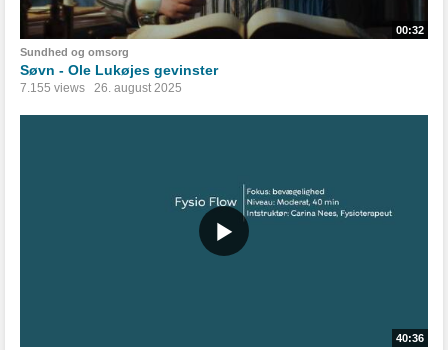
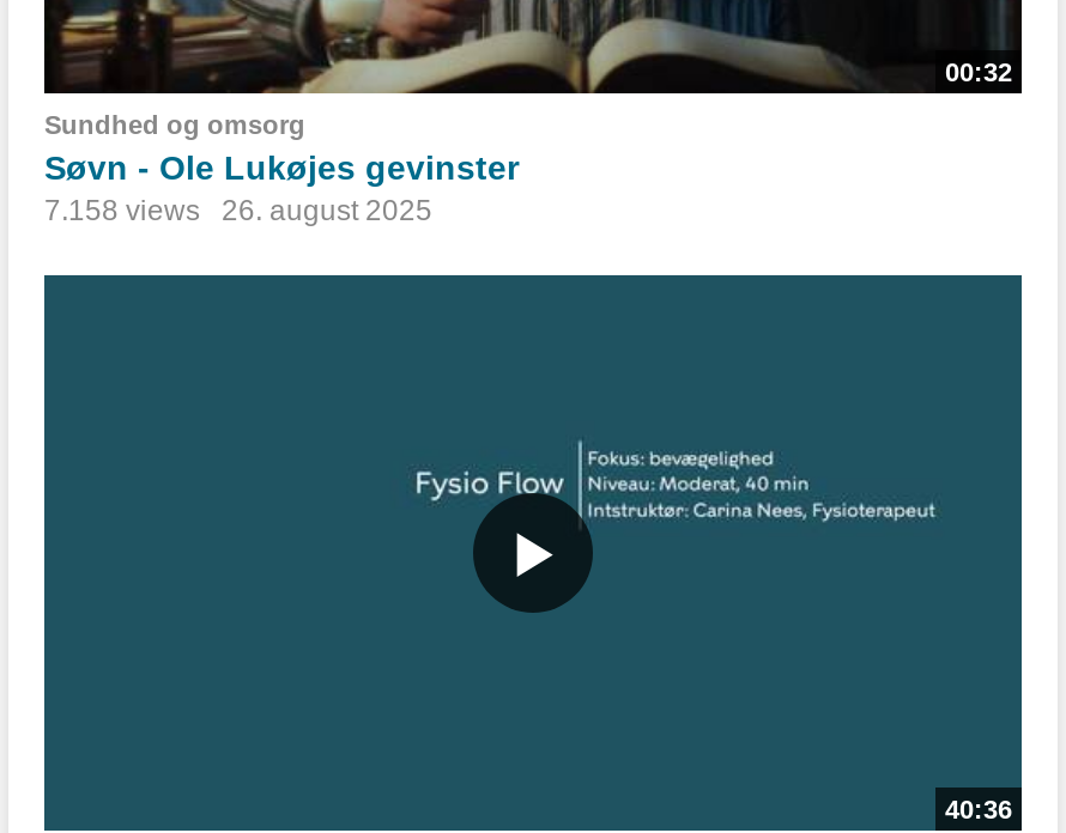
[20,81,182,95] 7.155 views 26. august 2025 -> [44,195,432,228] 7.158 views 26. august 2025

